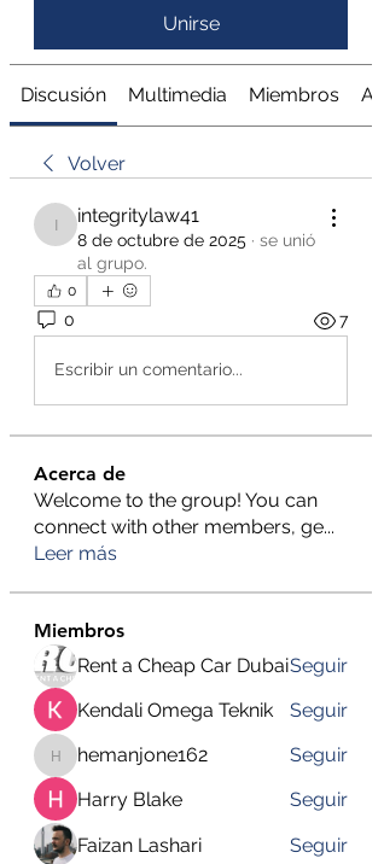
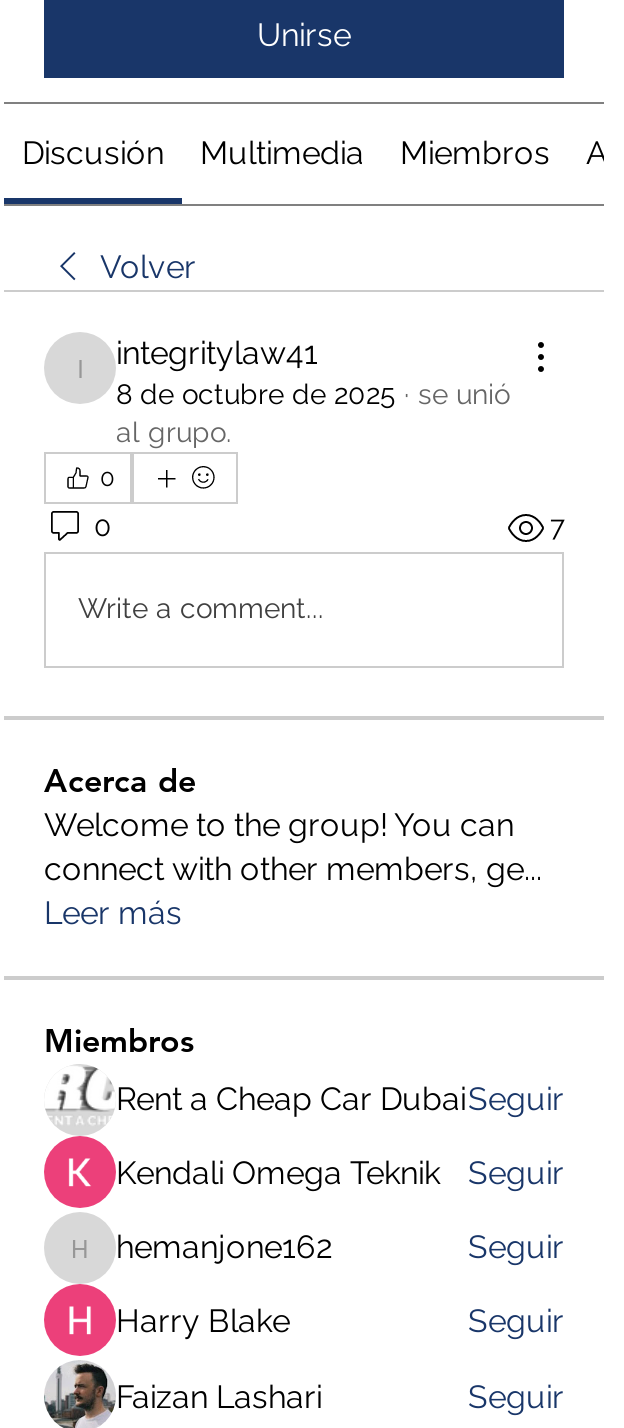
[54,360,243,379] Escribir un comentario... -> [78,592,324,624] Write a comment...

